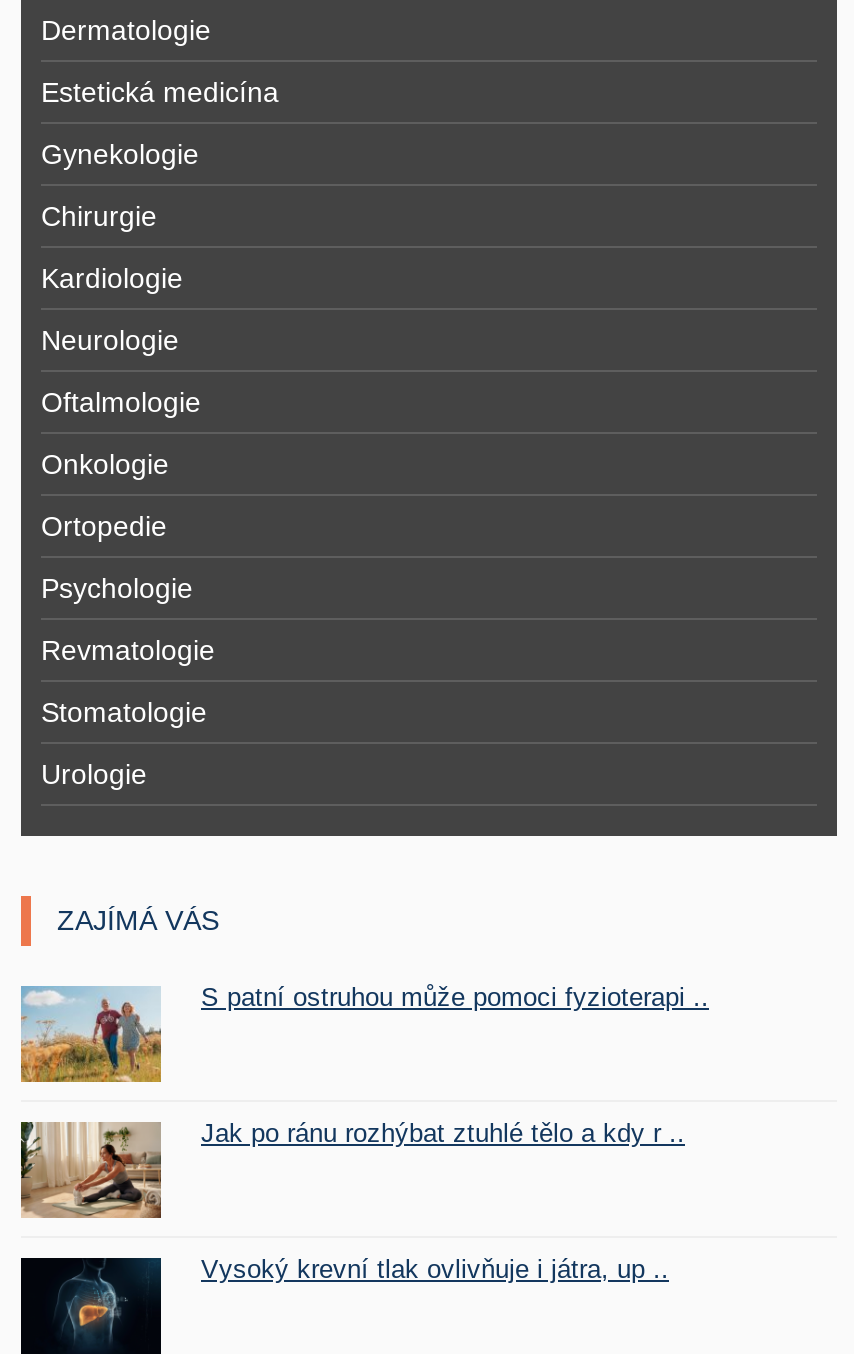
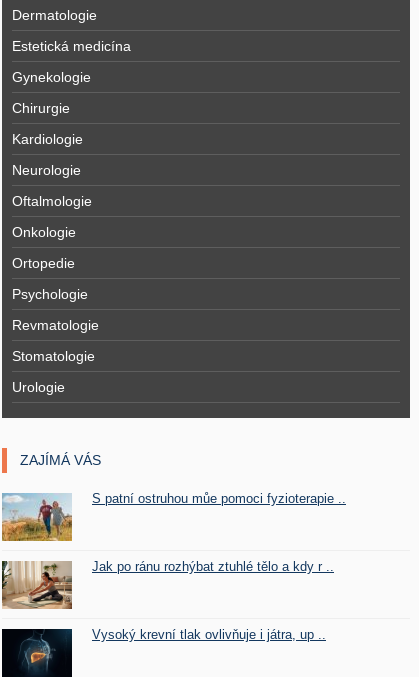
[201,982,709,1012] S patní ostruhou může pomoci fyzioterapi .. -> [92,491,346,506] S patní ostruhou můe pomoci fyzioterapie ..

